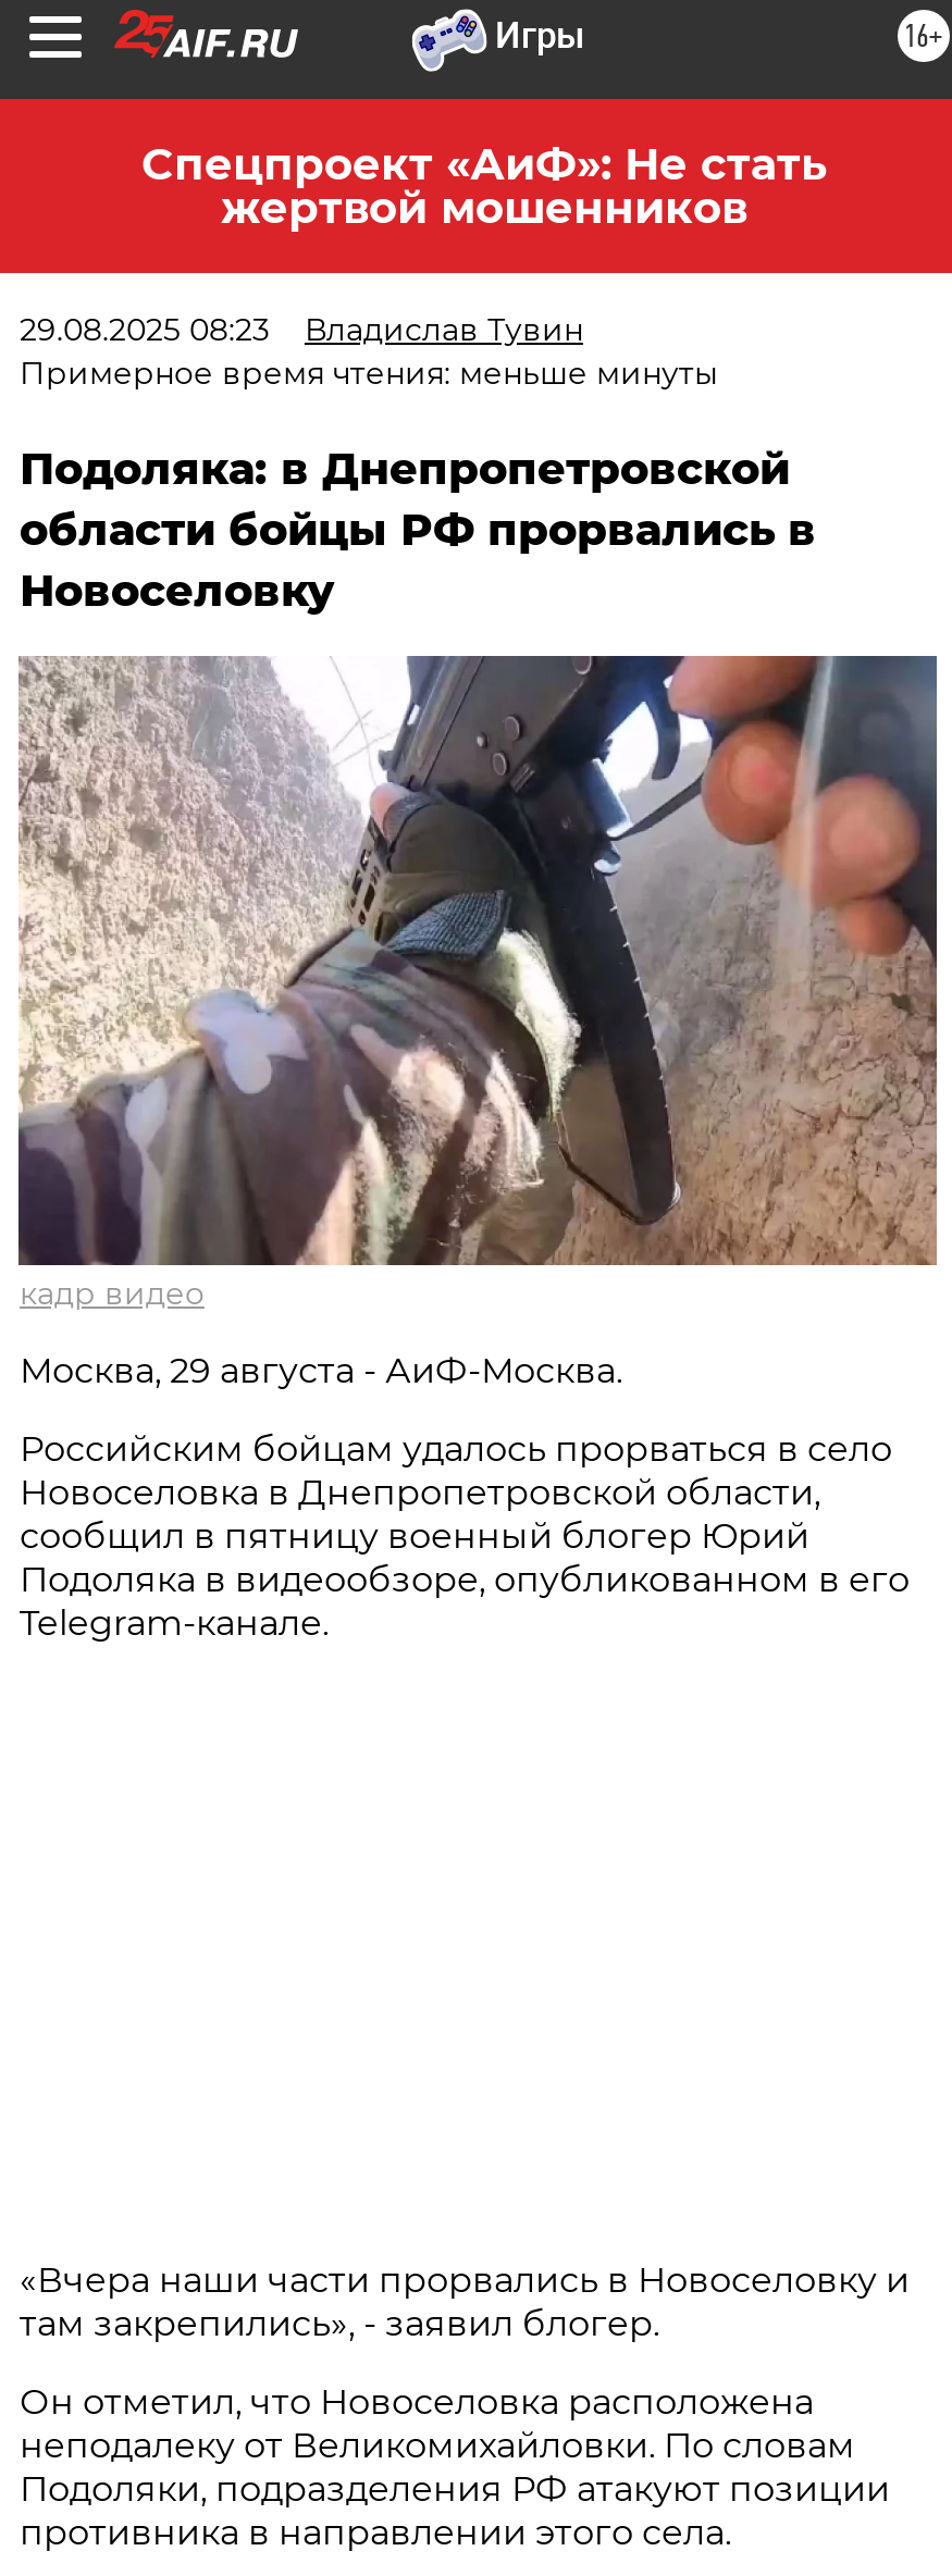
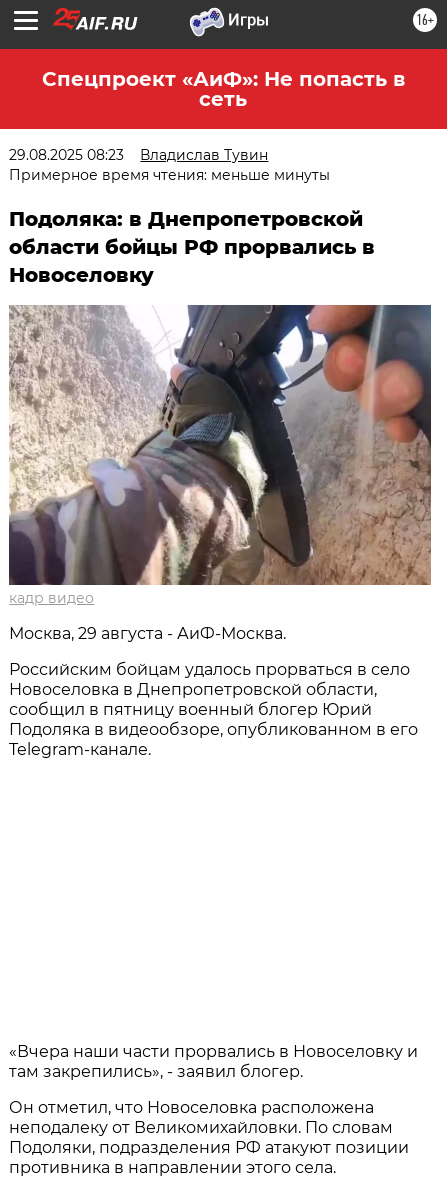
[141,138,827,234] Спецпроект «АиФ»: Не стать | жертвой мошенников -> [41,67,404,111] Спецпроект «АиФ»: Не попасть в | сеть

